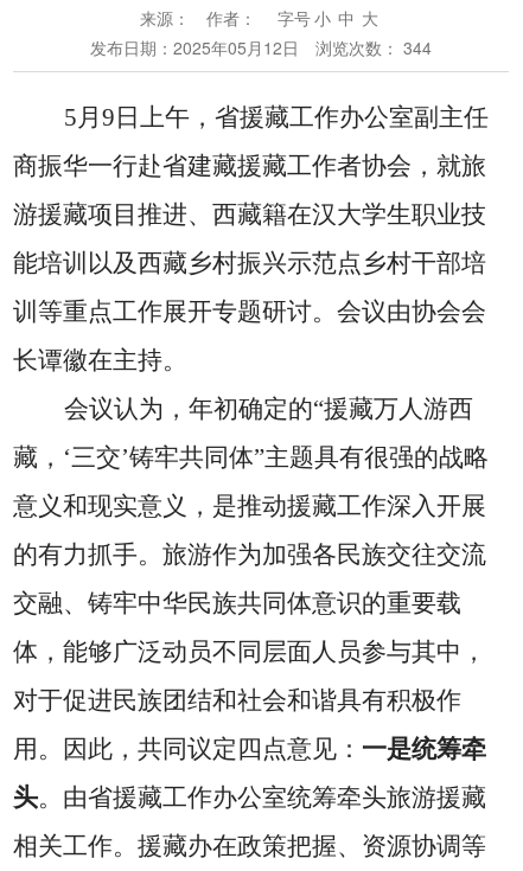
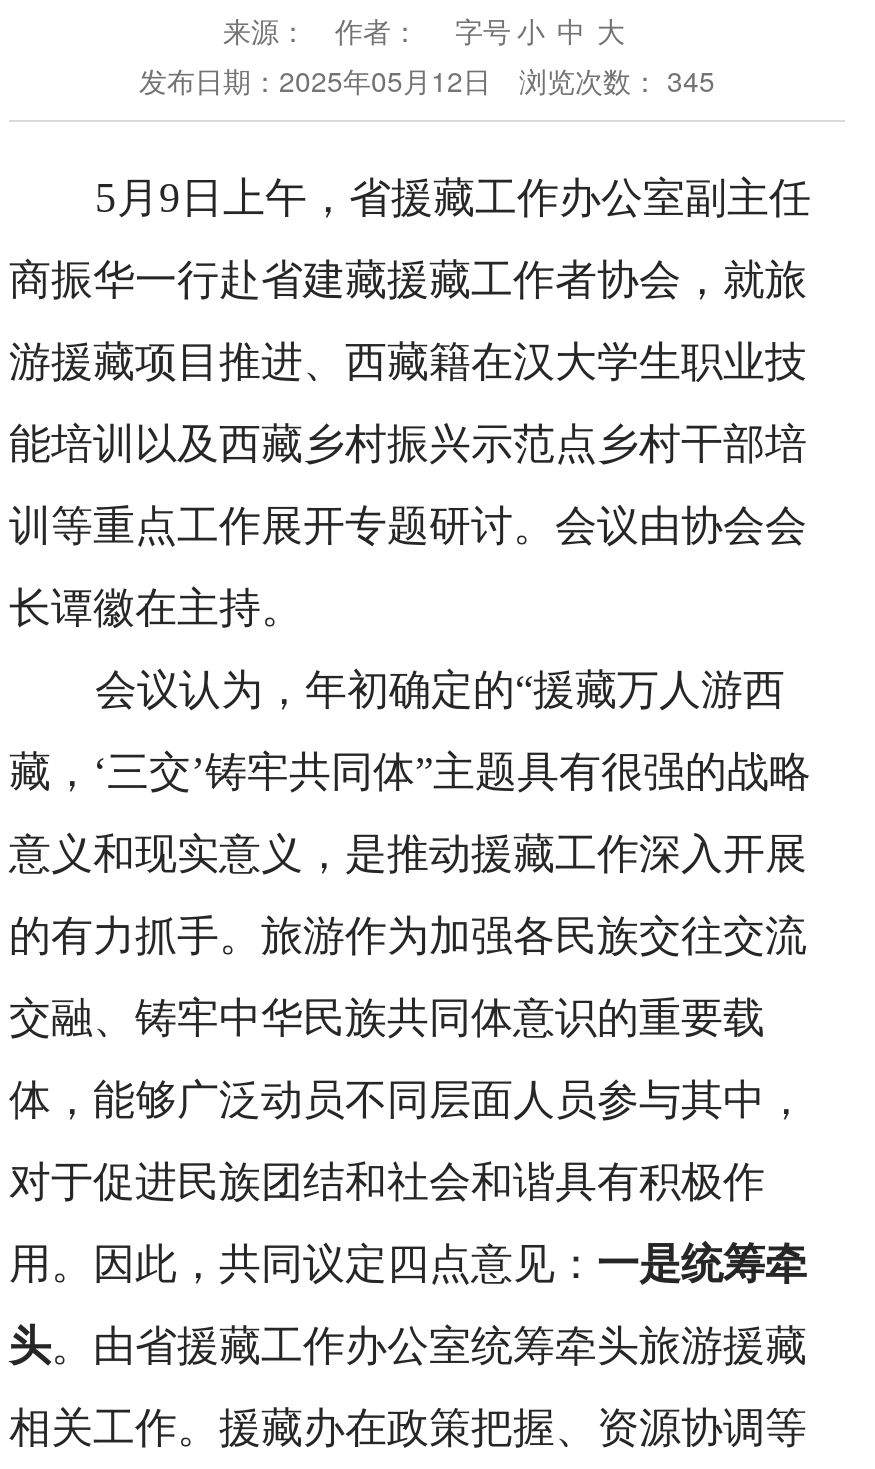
[90,36,432,59] 发布日期：2025年05月12日 浏览次数：344 -> [139,60,715,100] 发布日期：2025年05月12日 浏览次数：345

